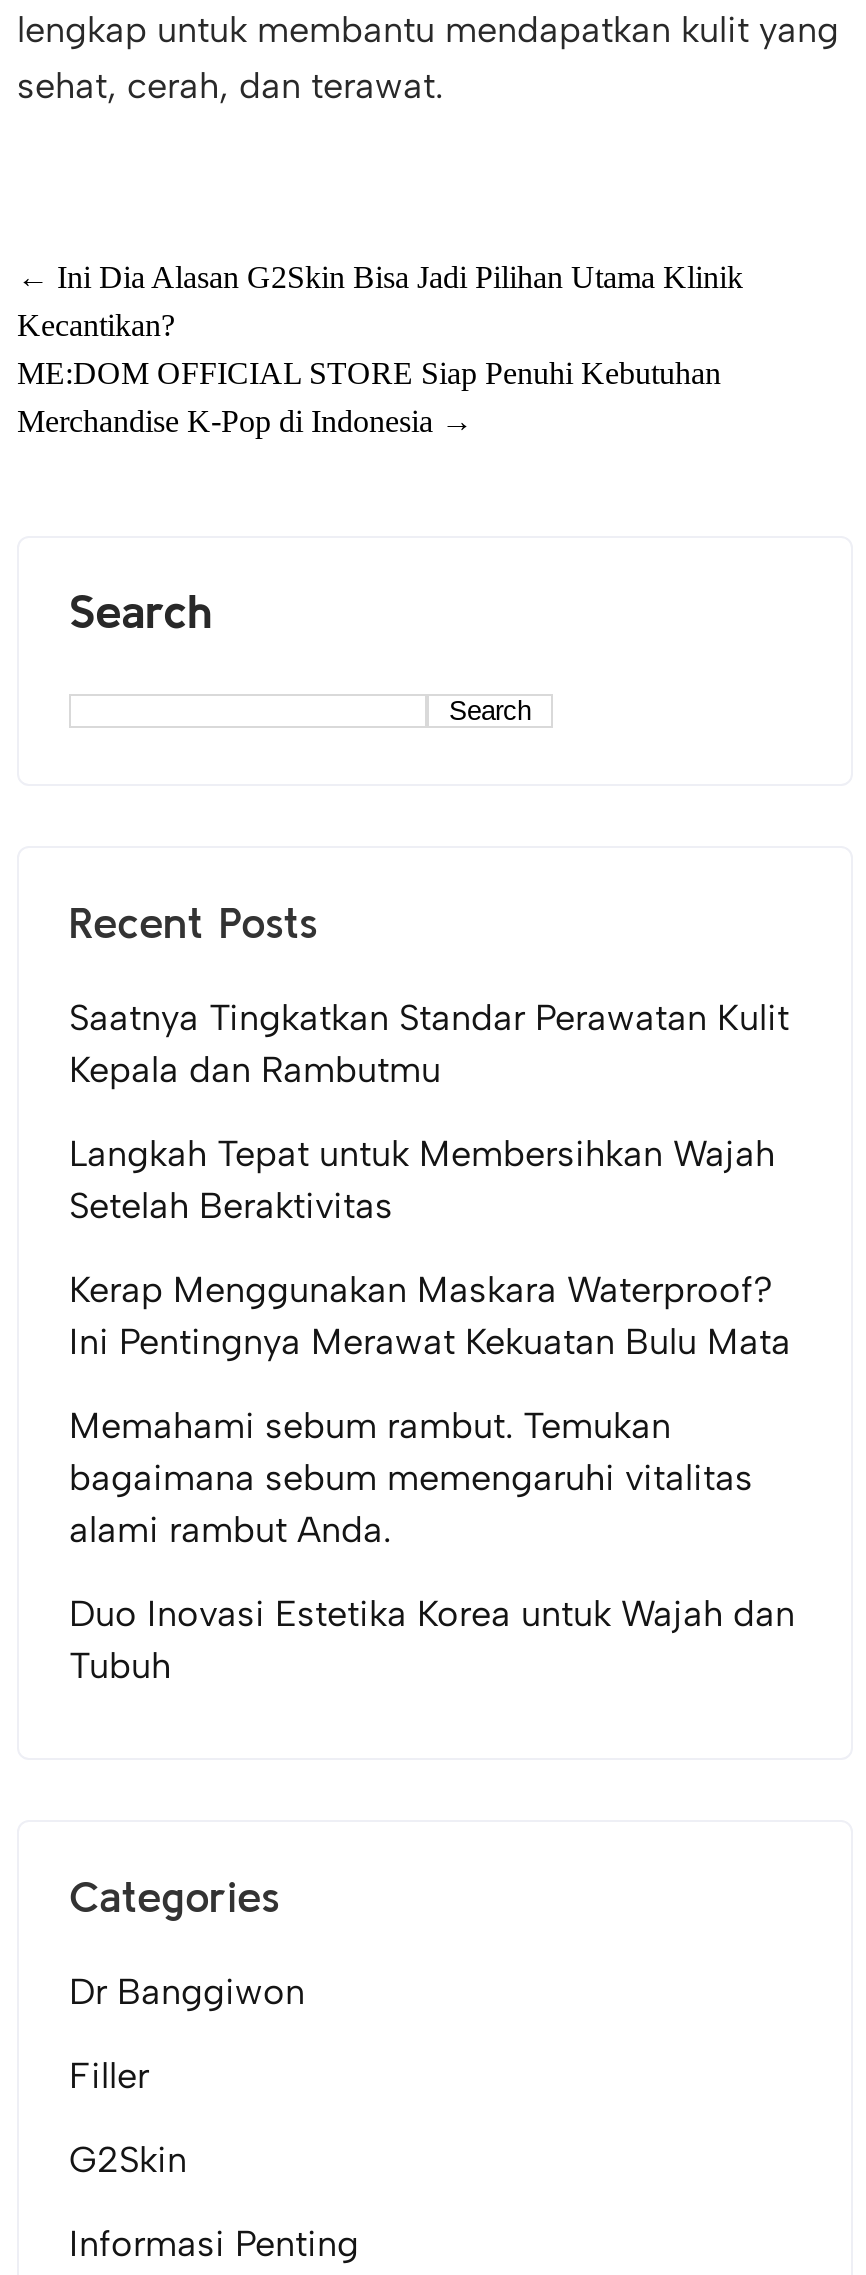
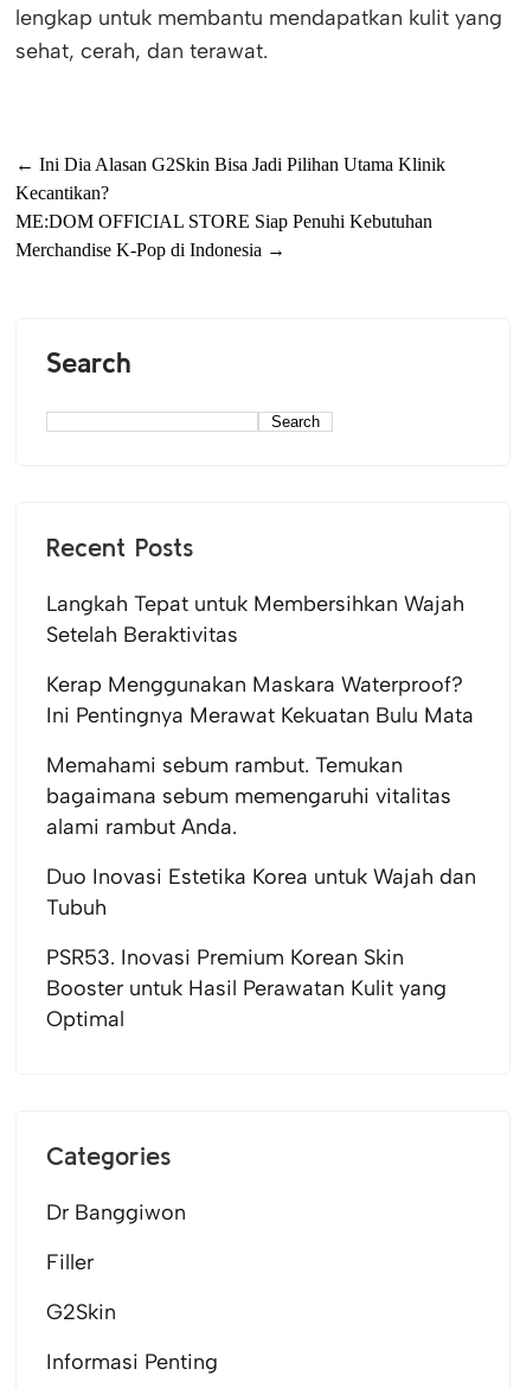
[69,996,789,1092] Saatnya Tingkatkan Standar Perawatan Kulit | Kepala dan Rambutmu -> none
moved [69,1132,795,1688] -> [46,591,476,921]: Langkah Tepat untuk Membersihkan Wajah | Setelah Beraktivitas | Kerap Menggunakan Maskara Waterproof? | ... | Duo Inovasi Estetika Korea untuk Wajah dan | Tubuh
none -> [46,944,447,1032] PSR53. Inovasi Premium Korean Skin | Booster untuk Hasil Perawatan Kulit yang | Optimal

